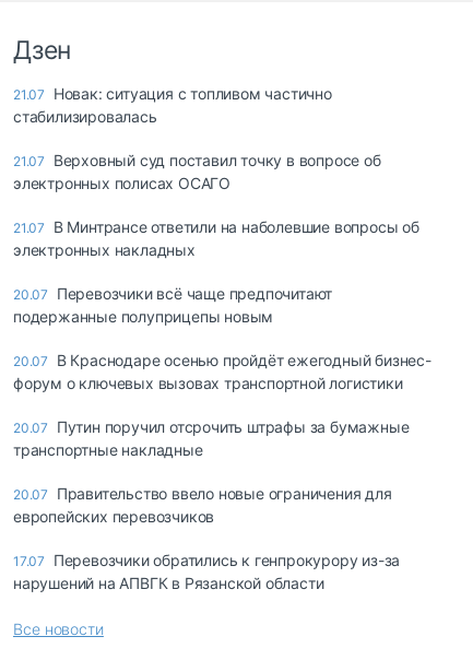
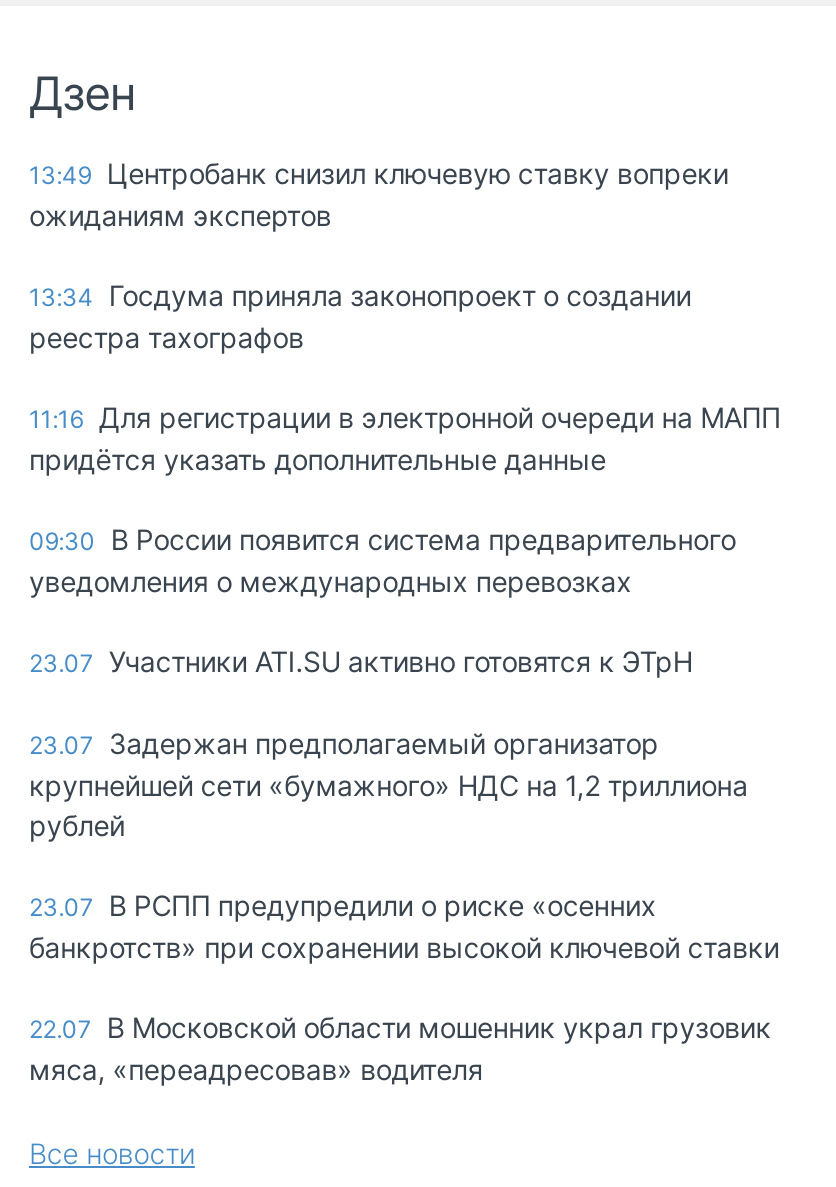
[13,85,332,126] 21.07 Новак: ситуация с топливом частично | стабилизировалась -> [29,157,728,233] 13:49 Центробанк снизил ключевую ставку вопреки | ожиданиям экспертов
[13,151,381,193] 21.07 Верховный суд поставил точку в вопросе об | электронных полисах ОСАГО -> [29,279,691,355] 13:34 Госдума приняла законопроект о создании | реестра тахографов
[13,218,419,260] 21.07 В Минтрансе ответили на наболевшие вопросы об | электронных накладных -> [29,401,781,477] 11:16 Для регистрации в электронной очереди на МАПП | придётся указать дополнительные данные
[13,285,332,326] 20.07 Перевозчики всё чаще предпочитают | подержанные полуприцепы новым -> [29,523,736,599] 09:30 В России появится система предварительного | уведомления о международных перевозках
[13,351,431,393] 20.07 В Краснодаре осенью пройдёт ежегодный бизнес- | форум о ключевых вызовах транспортной логистики -> [29,645,692,679] 23.07 Участники ATI.SU активно готовятся к ЭТрН
[13,418,409,459] 20.07 Путин поручил отсрочить штрафы за бумажные | транспортные накладные -> [29,727,748,843] 23.07 Задержан предполагаемый организатор | крупнейшей сети «бумажного» НДС на 1,2 триллиона | рублей
[13,485,392,526] 20.07 Правительство ввело новые ограничения для | европейских перевозчиков -> [29,889,779,965] 23.07 В РСПП предупредили о риске «осенних | банкротств» при сохранении высокой ключевой ставки
[13,551,400,593] 17.07 Перевозчики обратились к генпрокурору из-за | нарушений на АПВГК в Рязанской области -> [29,1011,771,1087] 22.07 В Московской области мошенник украл грузовик | мяса, «переадресовав» водителя

